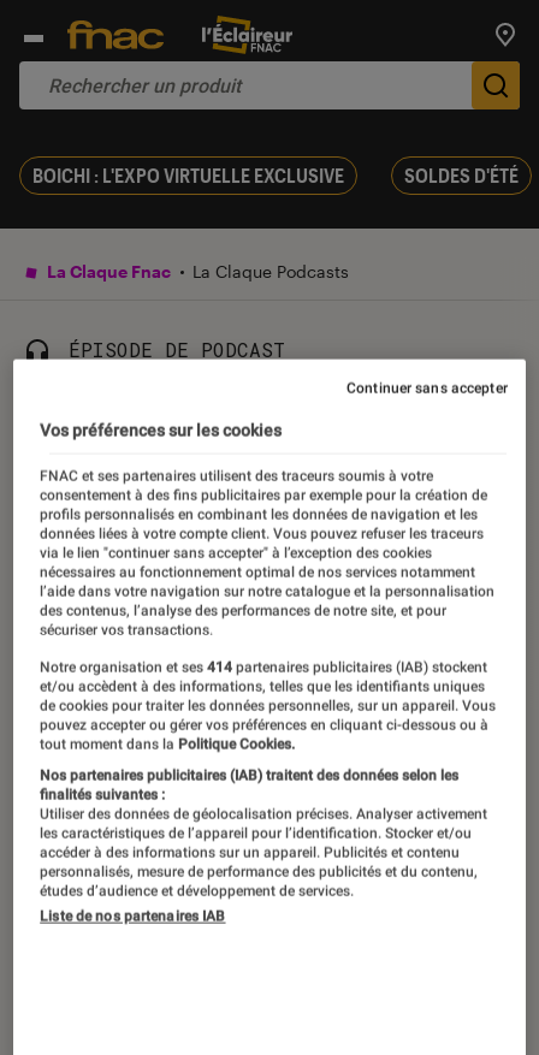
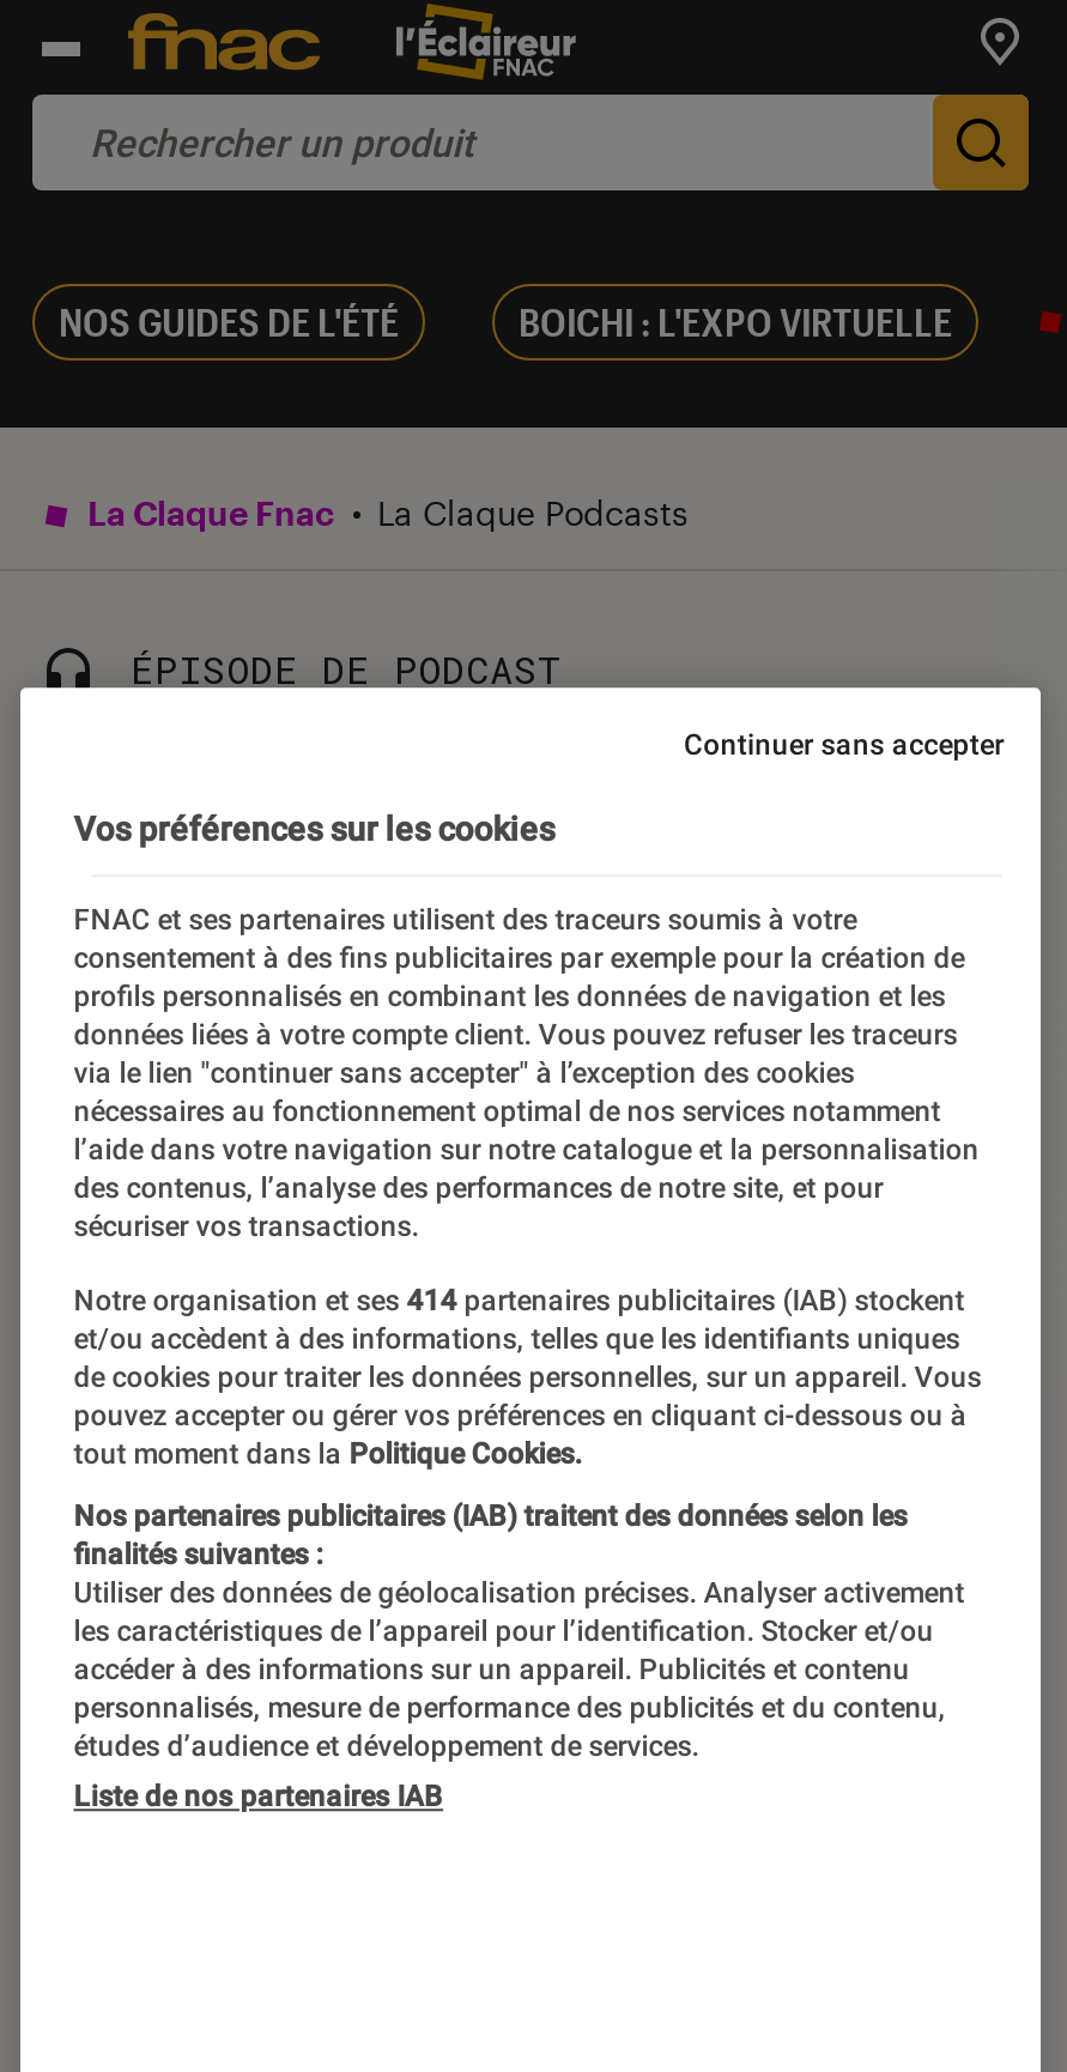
[32,164,519,187] BOICHI : L'EXPO VIRTUELLE EXCLUSIVE | SOLDES D'ÉTÉ -> [59,298,952,344] NOS GUIDES DE L'ÉTÉ | BOICHI : L'EXPO VIRTUELLE

